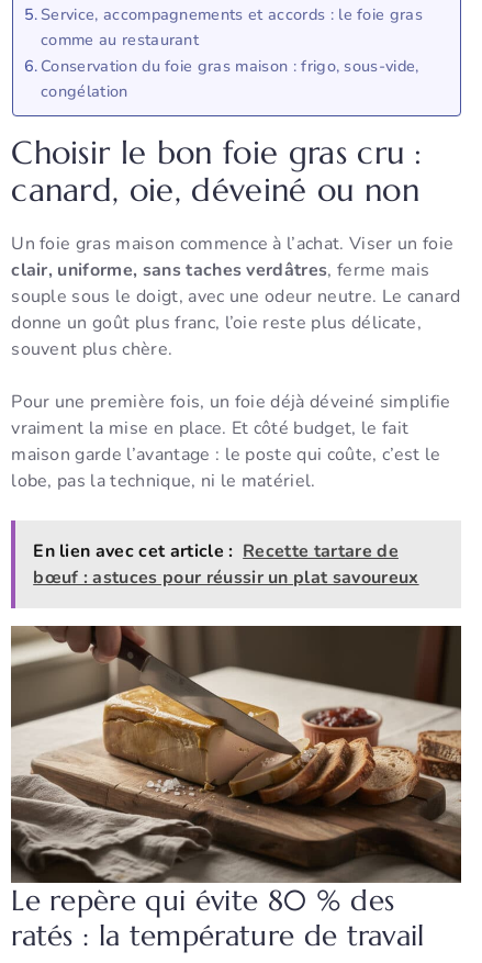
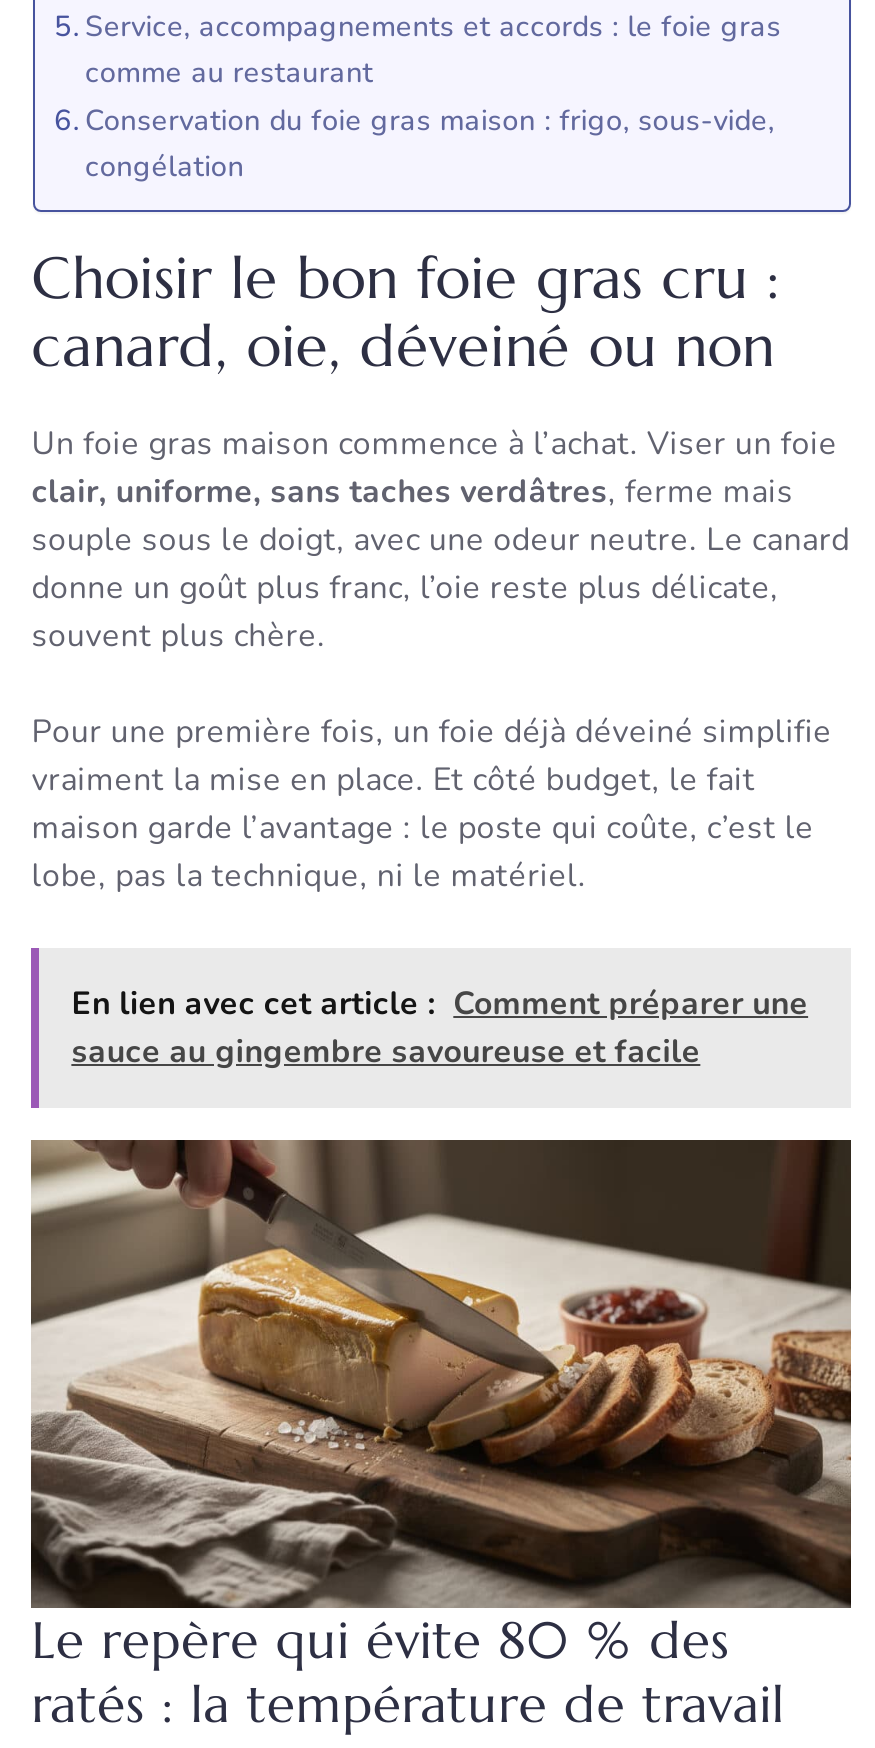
[33,539,419,589] En lien avec cet article : Recette tartare de | bœuf : astuces pour réussir un plat savoureux -> [71,982,808,1074] En lien avec cet article : Comment préparer une | sauce au gingembre savoureuse et facile

